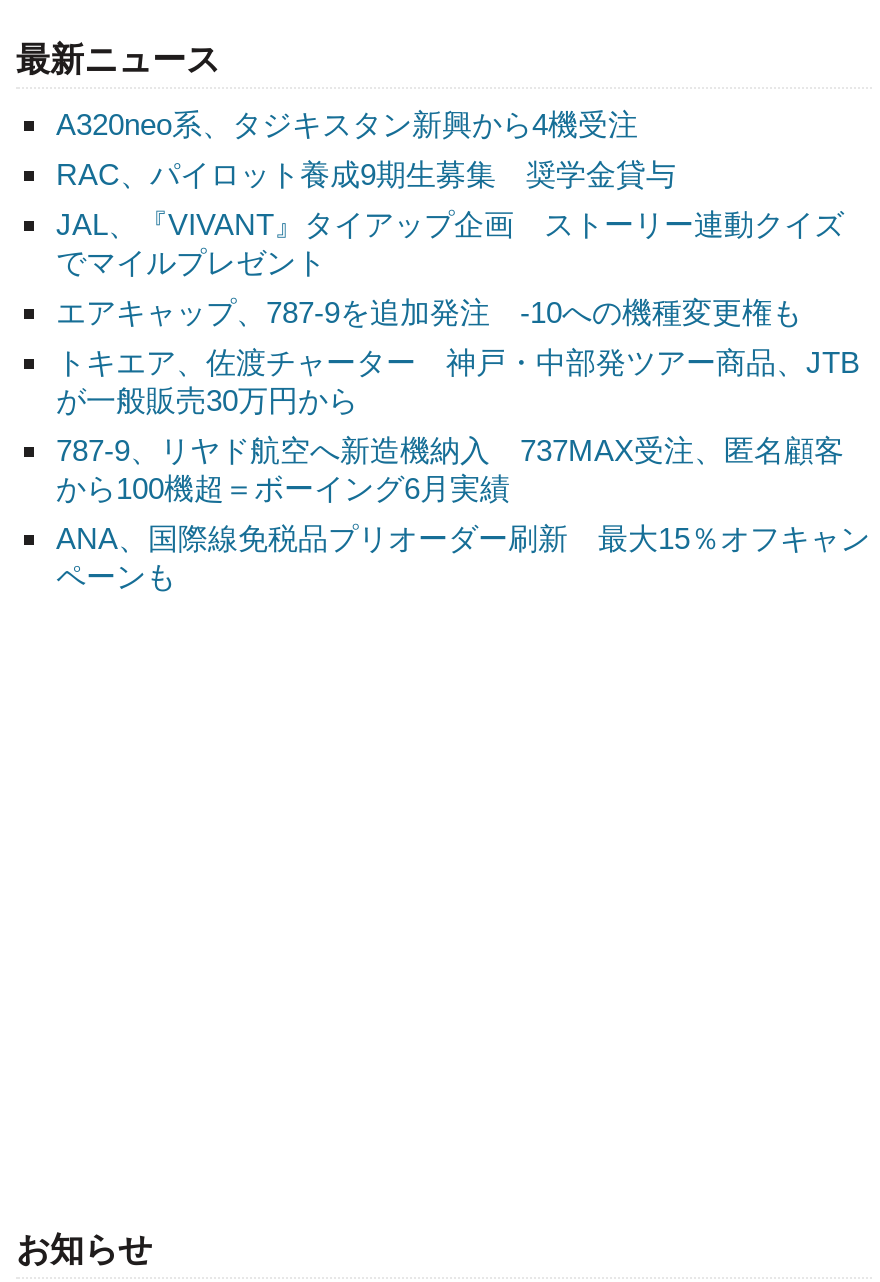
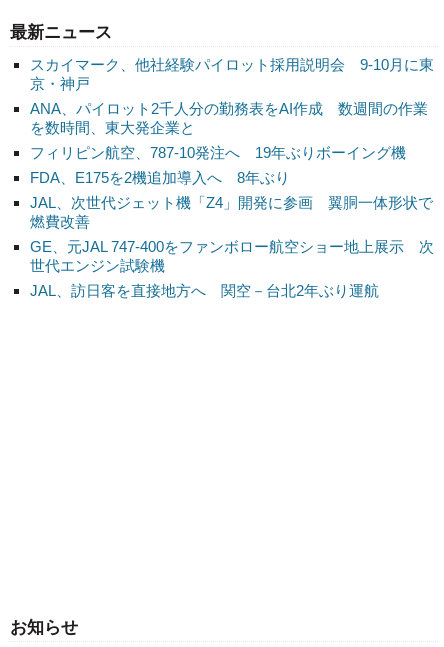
[56,107,638,141] A320neo系、タジキスタン新興から4機受注 -> [30,56,434,92] スカイマーク、他社経験パイロット採用説明会 9-10月に東 | 京・神戸
[56,157,676,191] RAC、パイロット養成9期生募集 奨学金貸与 -> [30,100,428,136] ANA、パイロット2千人分の勤務表をAI作成 数週間の作業 | を数時間、東大発企業と
[56,207,844,279] JAL、『VIVANT』タイアップ企画 ストーリー連動クイズ | でマイルプレゼント -> [30,144,406,161] フィリピン航空、787-10発注へ 19年ぶりボーイング機
[56,295,802,329] エアキャップ、787-9を追加発注 -10への機種変更権も -> [30,169,290,186] FDA、E175を2機追加導入へ 8年ぶり
[56,345,860,417] トキエア、佐渡チャーター 神戸・中部発ツアー商品、JTB | が一般販売30万円から -> [30,194,433,230] JAL、次世代ジェット機「Z4」開発に参画 翼胴一体形状で | 燃費改善
[56,433,844,505] 787-9、リヤド航空へ新造機納入 737MAX受注、匿名顧客 | から100機超＝ボーイング6月実績 -> [30,238,434,274] GE、元JAL 747-400をファンボロー航空ショー地上展示 次 | 世代エンジン試験機
[56,521,870,593] ANA、国際線免税品プリオーダー刷新 最大15％オフキャン | ペーンも -> [30,282,379,299] JAL、訪日客を直接地方へ 関空－台北2年ぶり運航

